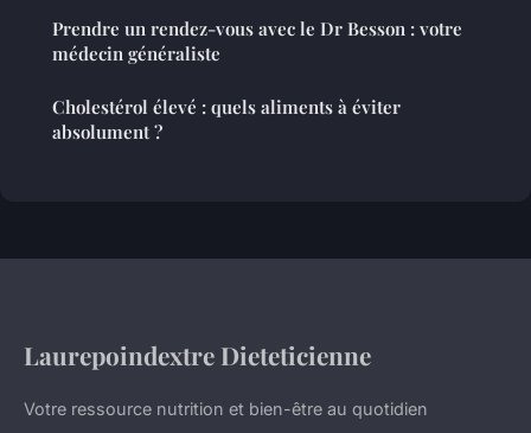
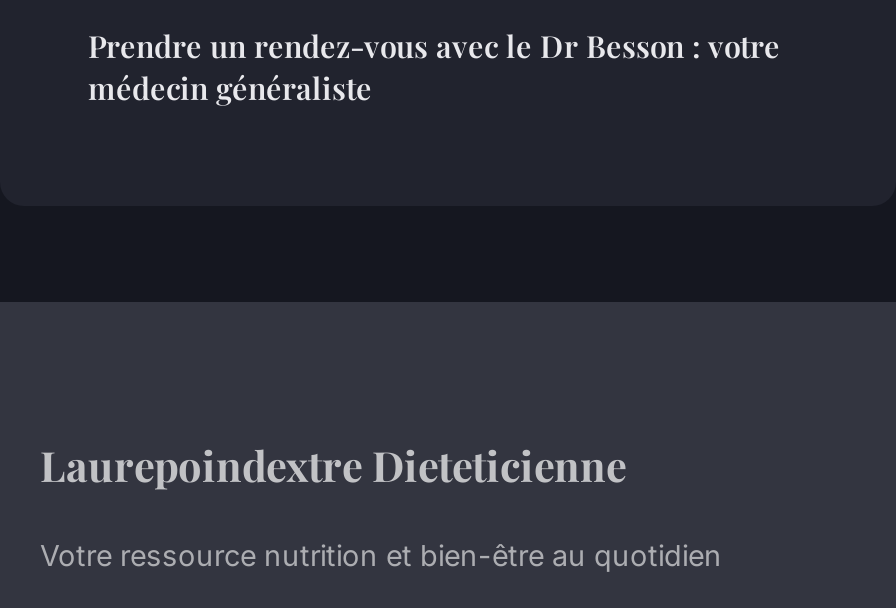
[52,94,401,143] Cholestérol élevé : quels aliments à éviter | absolument ? -> none

